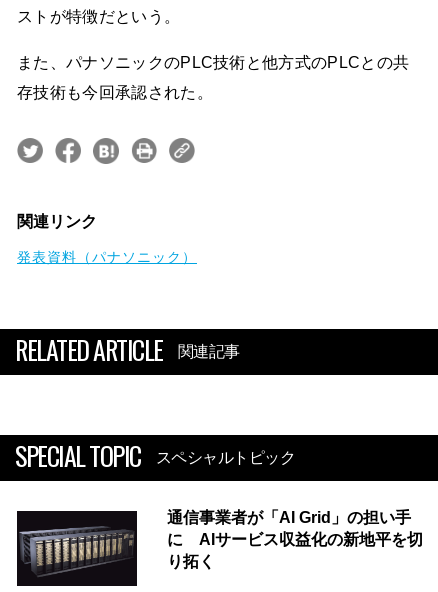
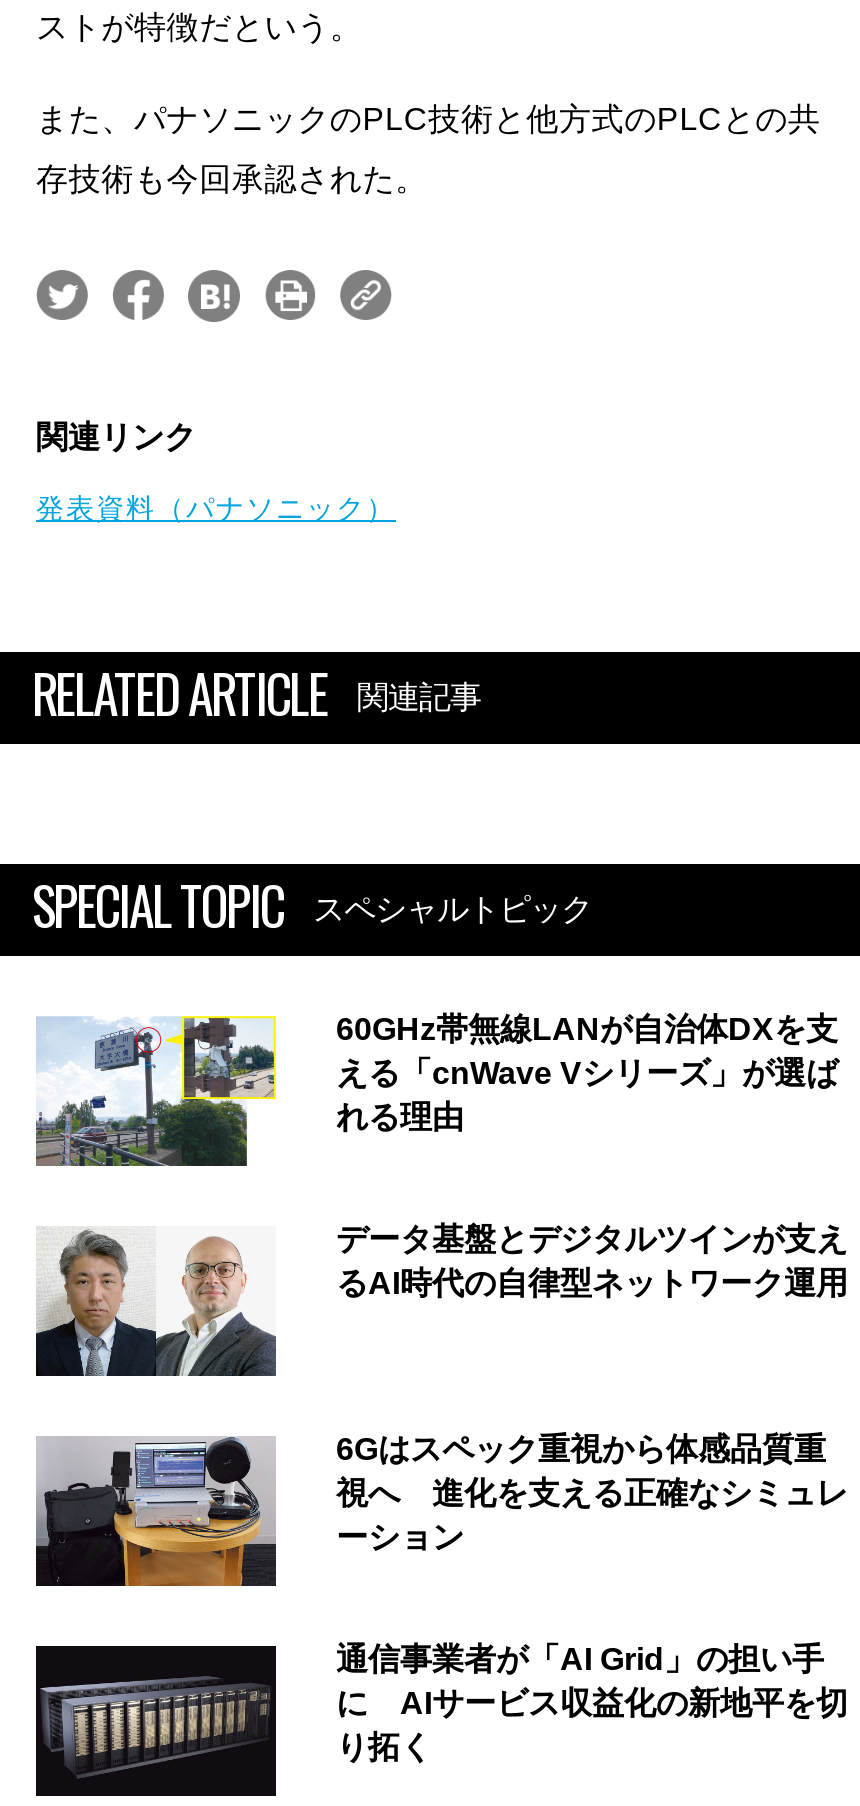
none -> [34,1221,848,1378] [image] | データ基盤とデジタルツインが支え | るAI時代の自律型ネットワーク運用
none -> [34,1431,848,1588] [image] | 6Gはスペック重視から体感品質重 | 視へ 進化を支える正確なシミュレ | ーション
none -> [36,1011,838,1168] [image] | 60GHz帯無線LANが自治体DXを支 | える「cnWave Vシリーズ」が選ば | れる理由

